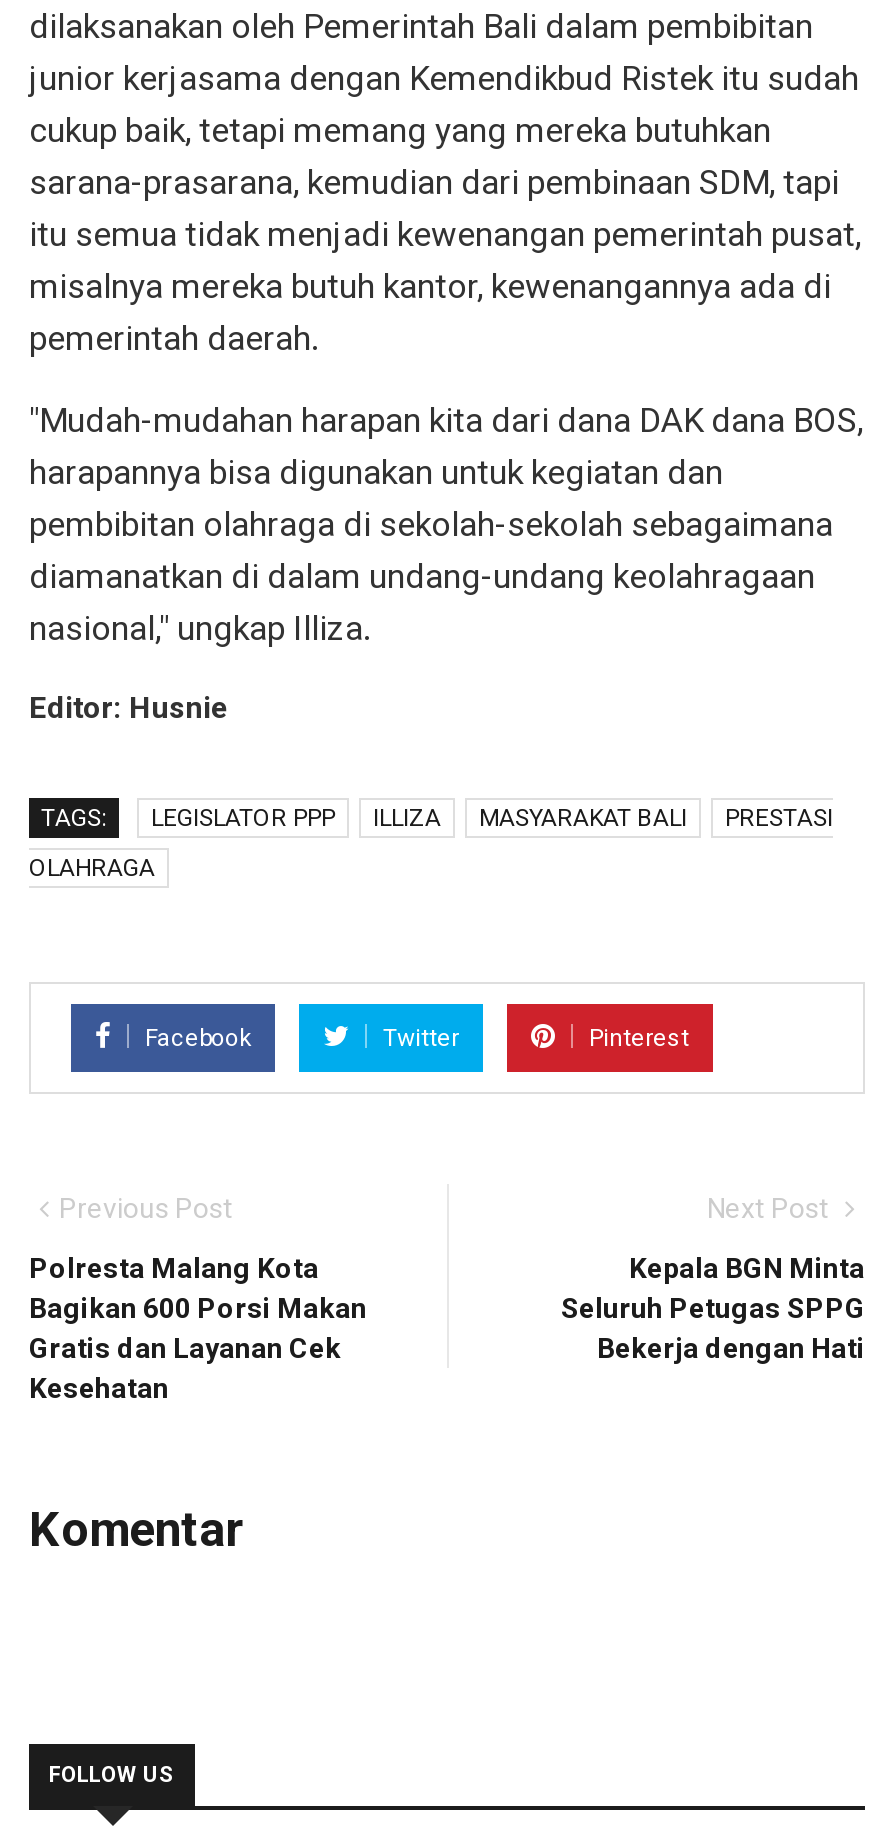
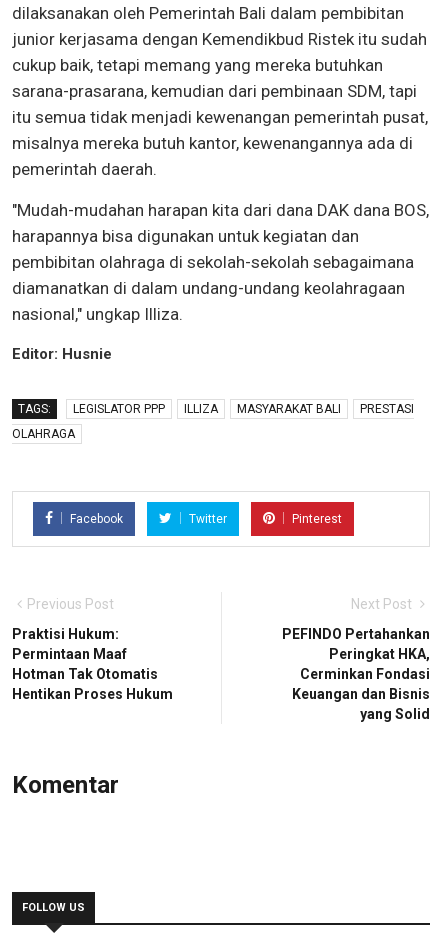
[29,1253,367,1405] Polresta Malang Kota | Bagikan 600 Porsi Makan | Gratis dan Layanan Cek | Kesehatan -> [12,626,173,702] Praktisi Hukum: | Permintaan Maaf | Hotman Tak Otomatis | Hentikan Proses Hukum
[561,1253,865,1365] Kepala BGN Minta | Seluruh Petugas SPPG | Bekerja dengan Hati -> [282,626,430,722] PEFINDO Pertahankan | Peringkat HKA, | Cerminkan Fondasi | Keuangan dan Bisnis | yang Solid

